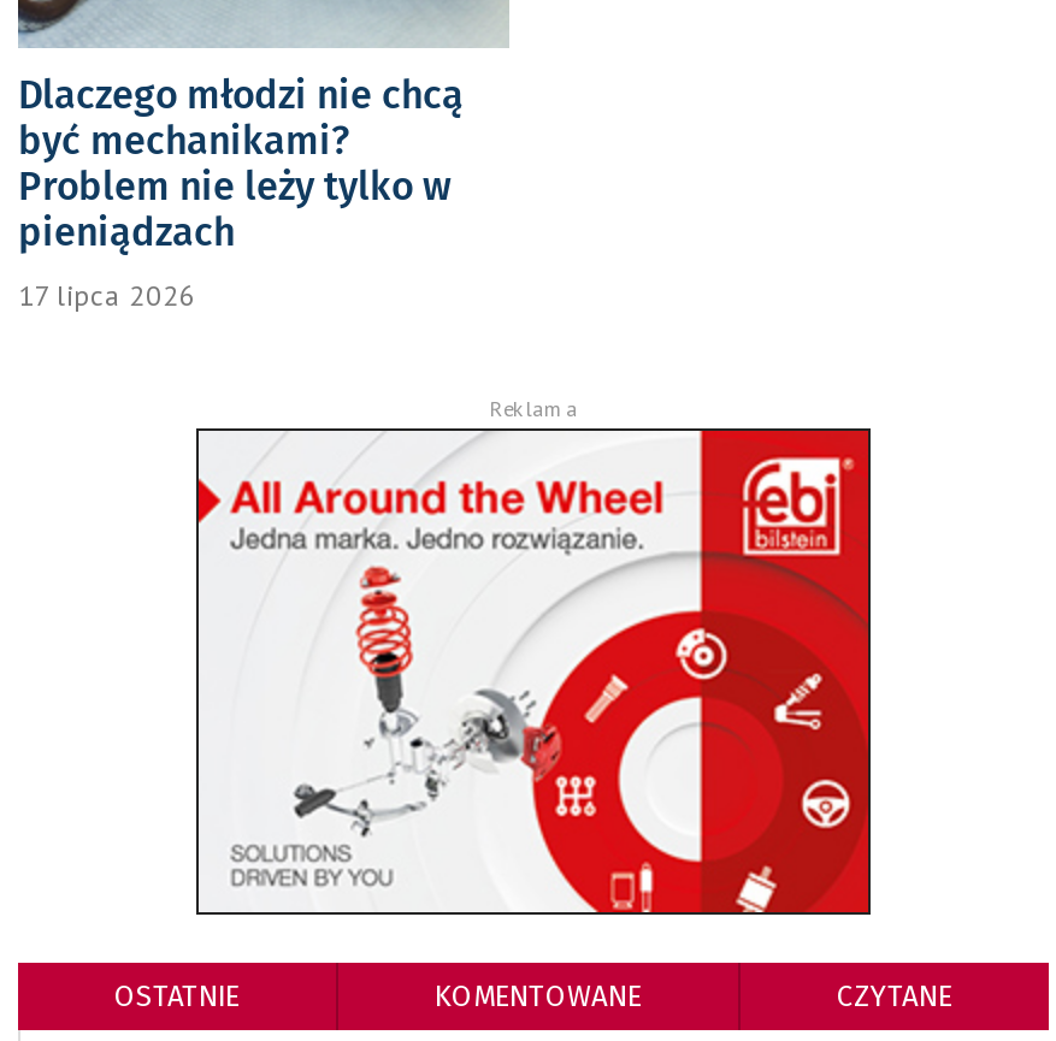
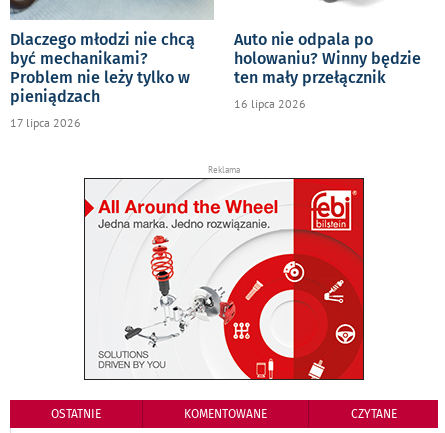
none -> [234,30,421,111] Auto nie odpala po | holowaniu? Winny będzie | ten mały przełącznik | 16 lipca 2026

